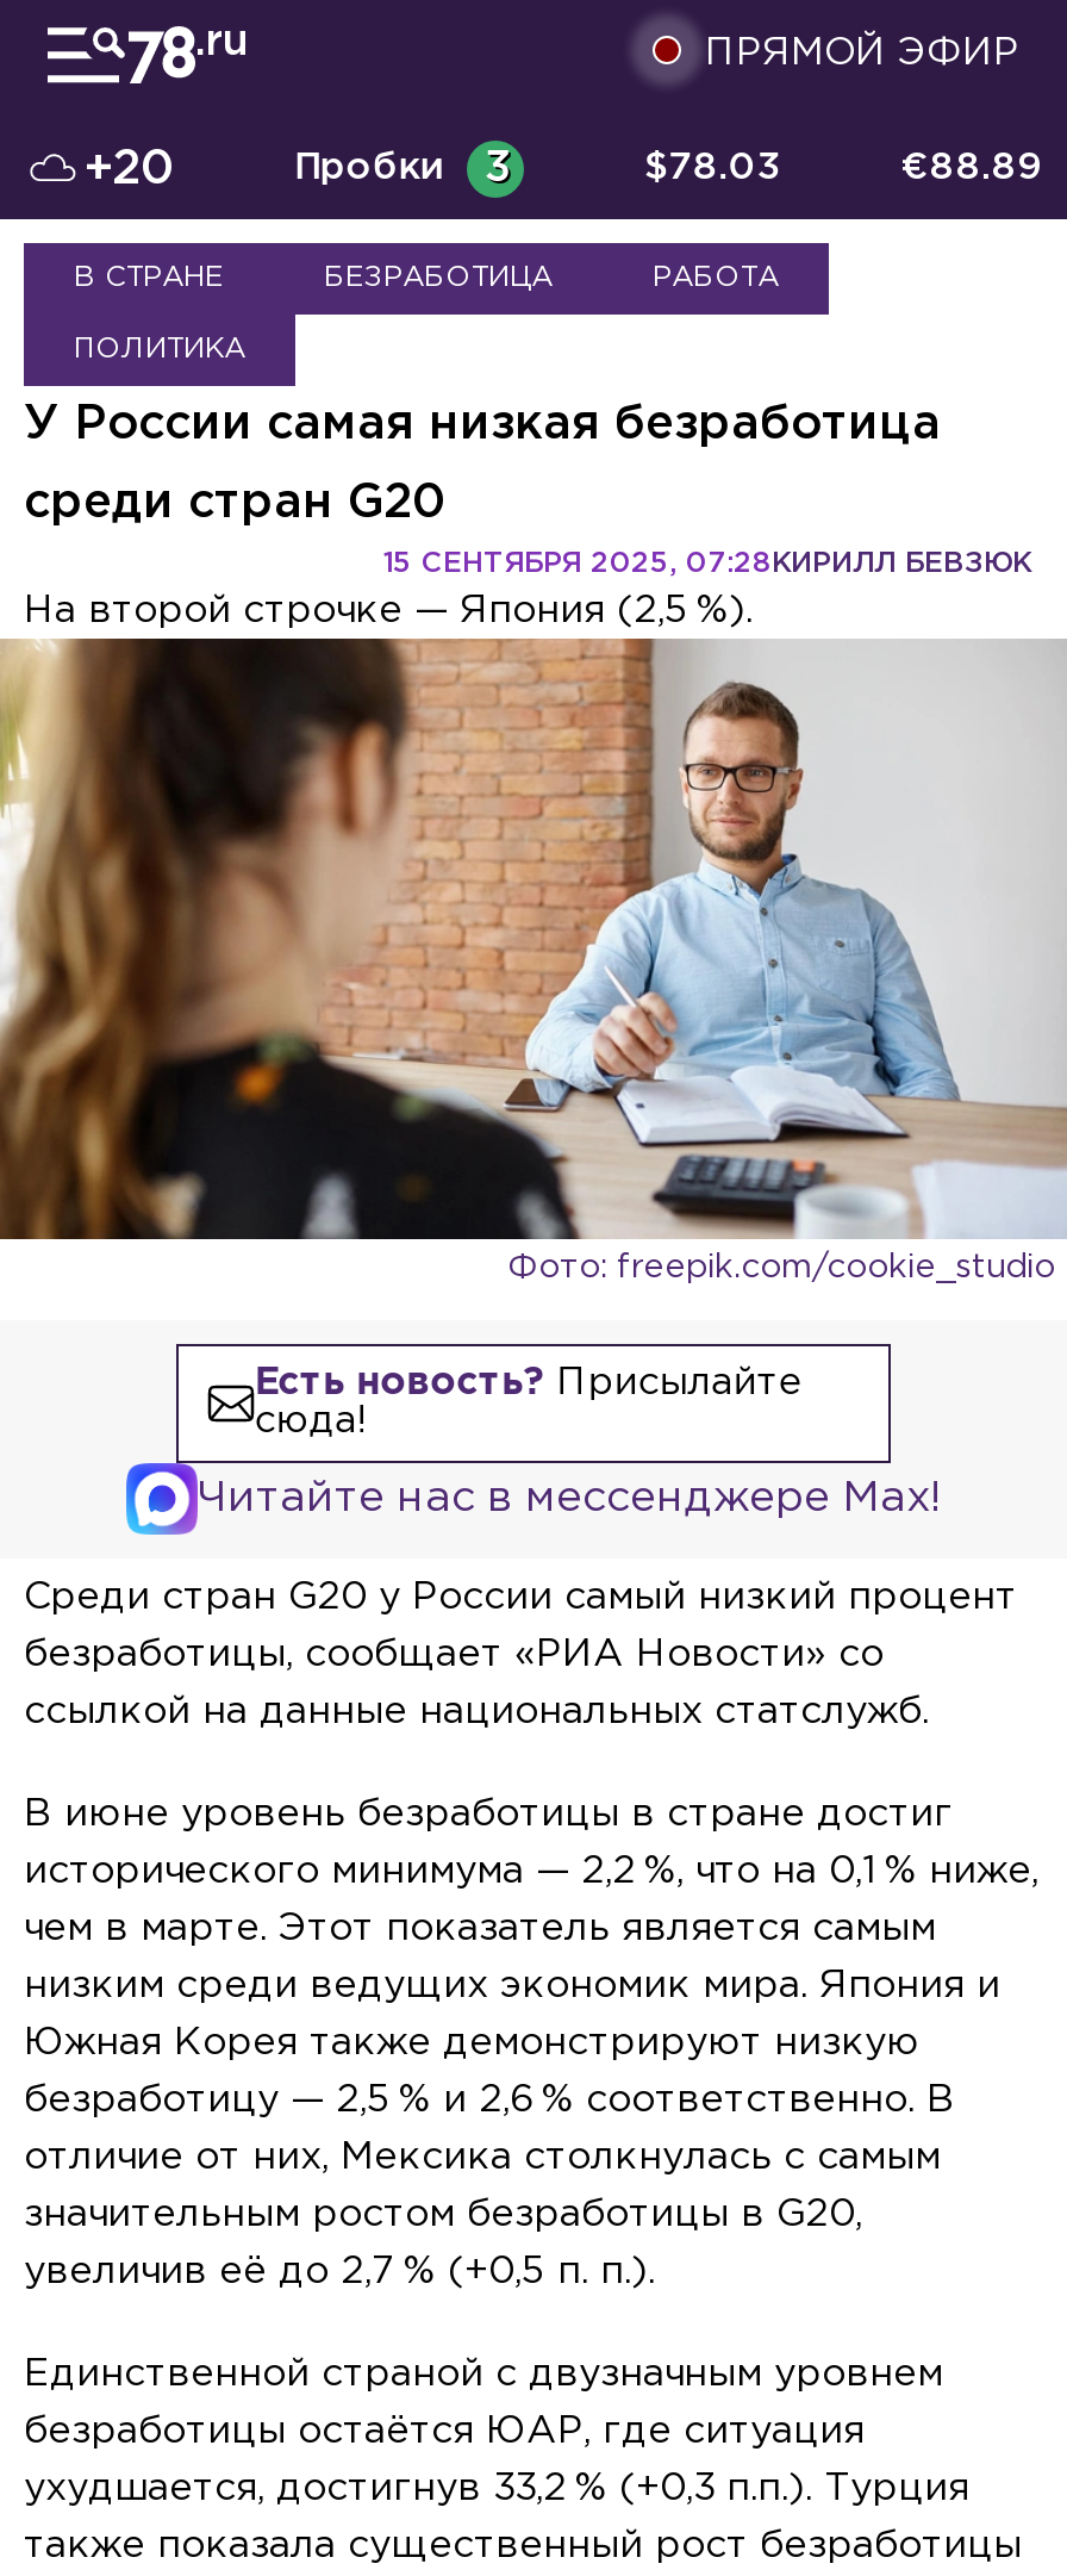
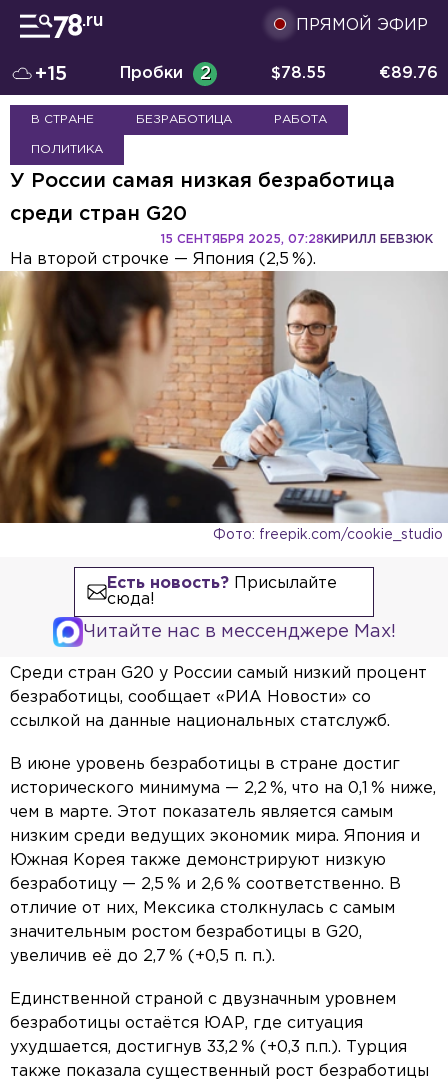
[83,148,174,191] +20 -> [35,65,67,83] +15
[294,150,508,188] Пробки 3 -> [120,66,211,82] Пробки 2
[645,150,780,186] $78.03 -> [271,66,326,81] $78.55
[900,150,1043,186] €88.89 -> [379,66,438,81] €89.76

